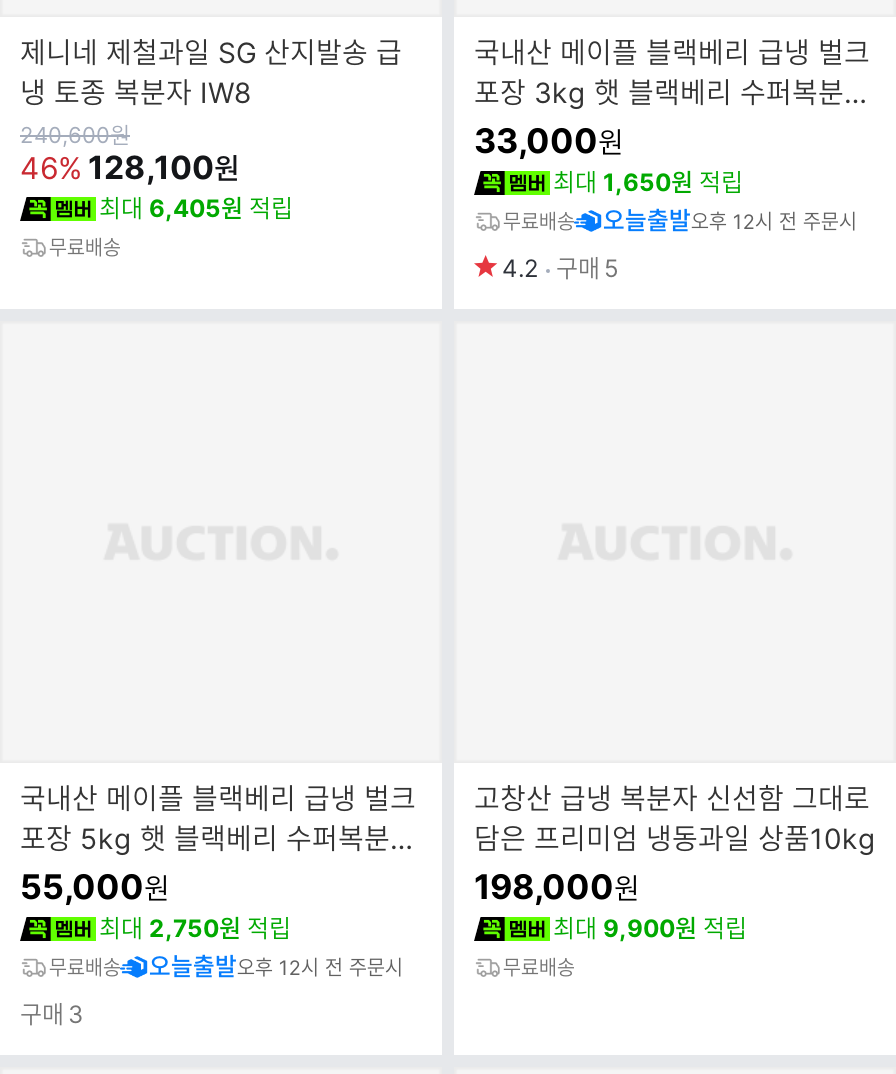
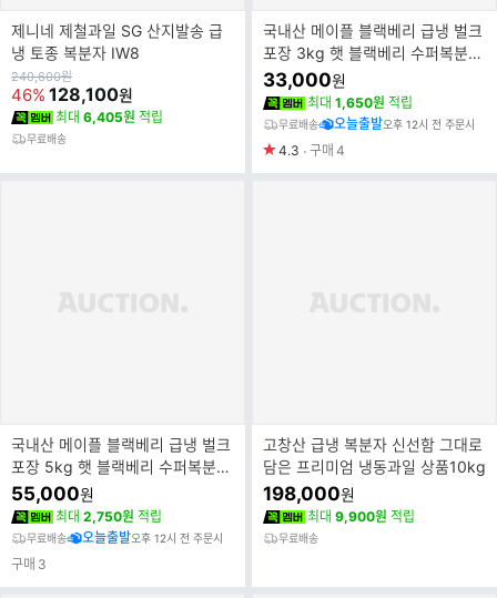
[502,253,618,283] 4.2 구매 5 -> [278,142,345,159] 4.3 구매 4

